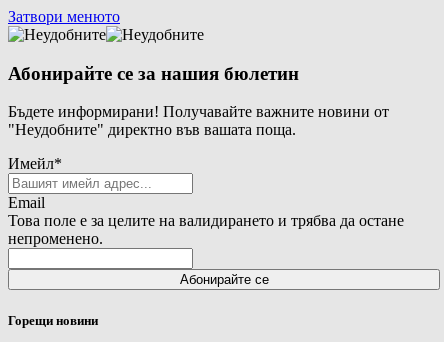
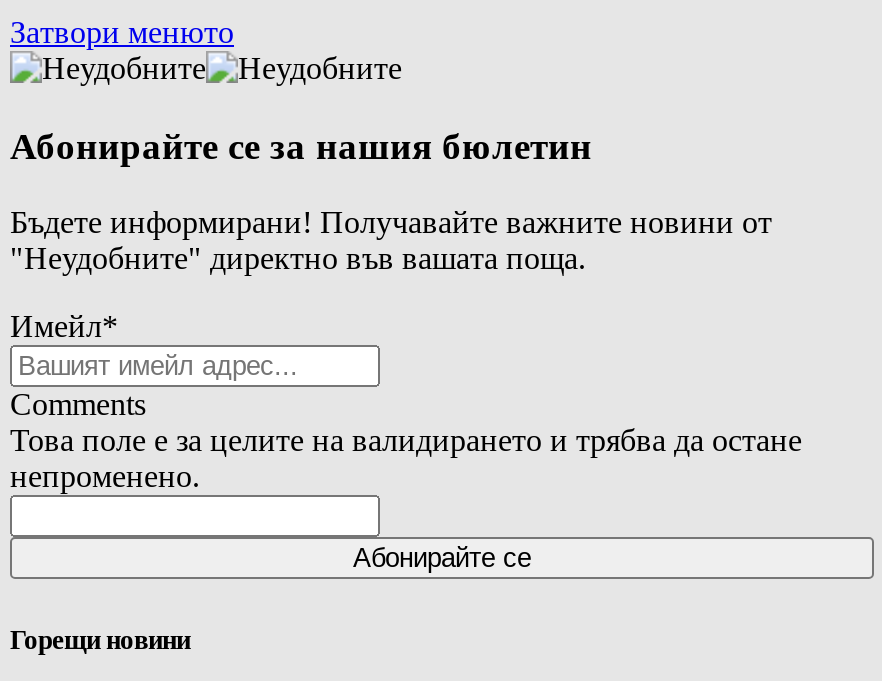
[8,194,45,211] Email -> [10,388,146,422] Comments

